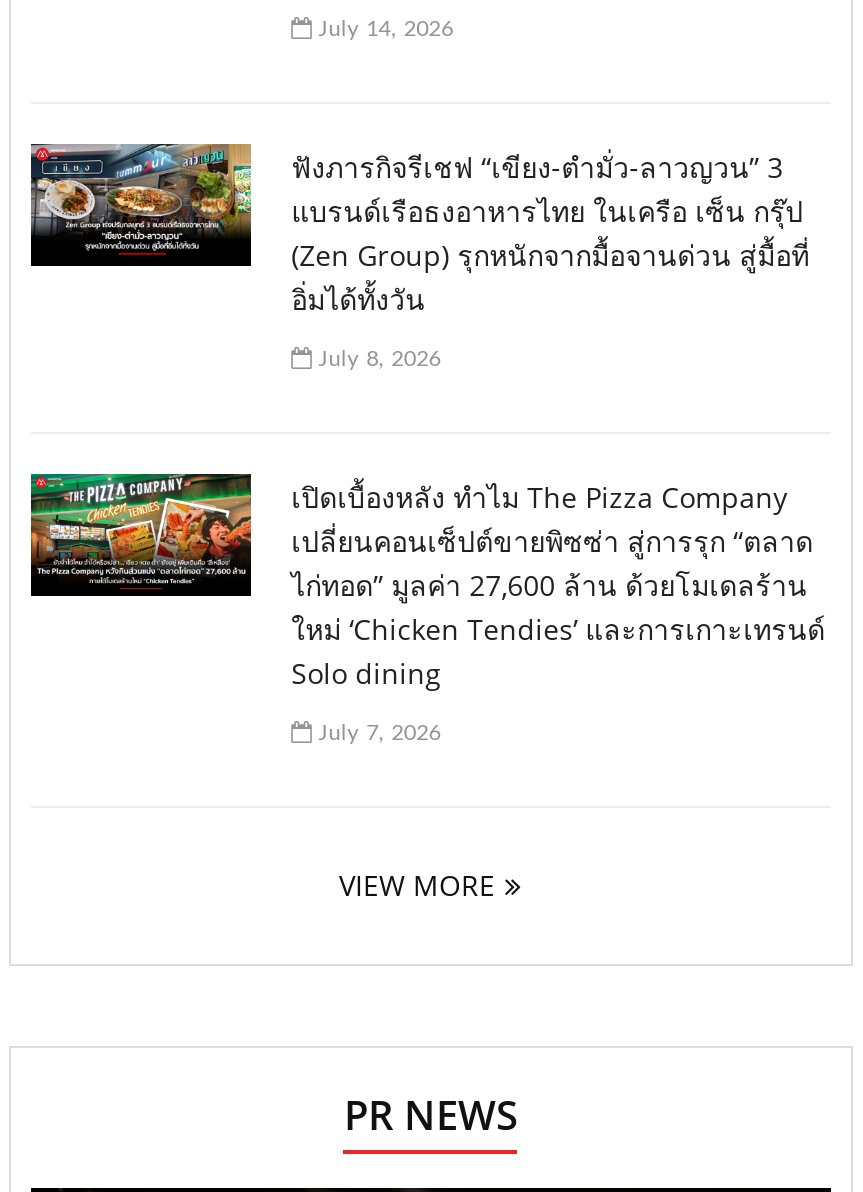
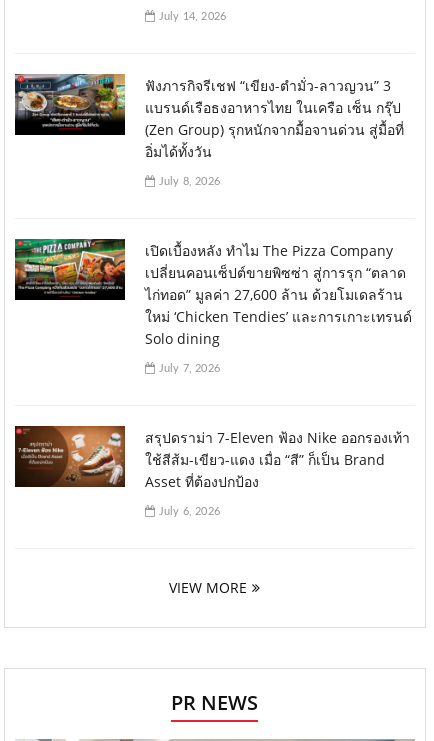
none -> [14,425,410,517] [image] | สรุปดราม่า 7-Eleven ฟ้อง Nike ออกรองเท้า | ใช้สีส้ม-เขียว-แดง เมื่อ “สี” ก็เป็น Brand | Asset ที่ต้องปกป้อง | July 6, 2026

